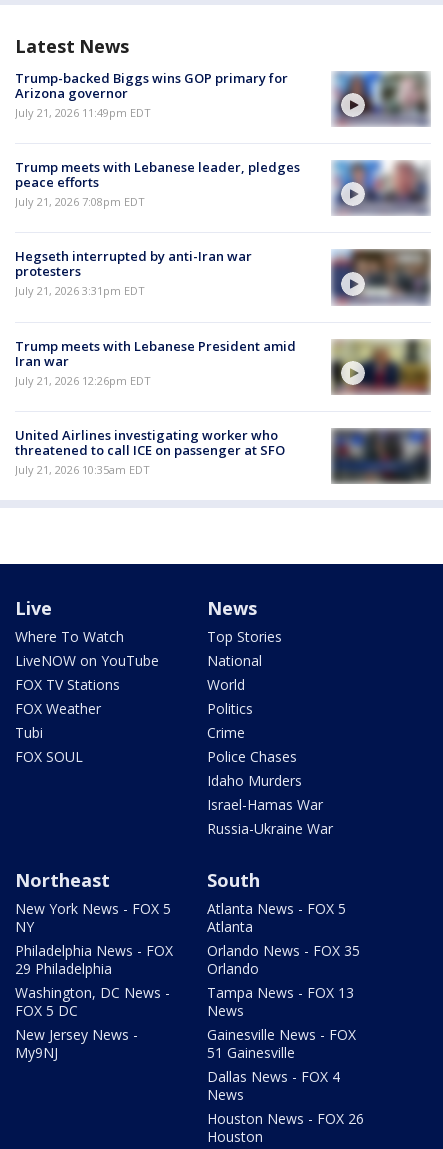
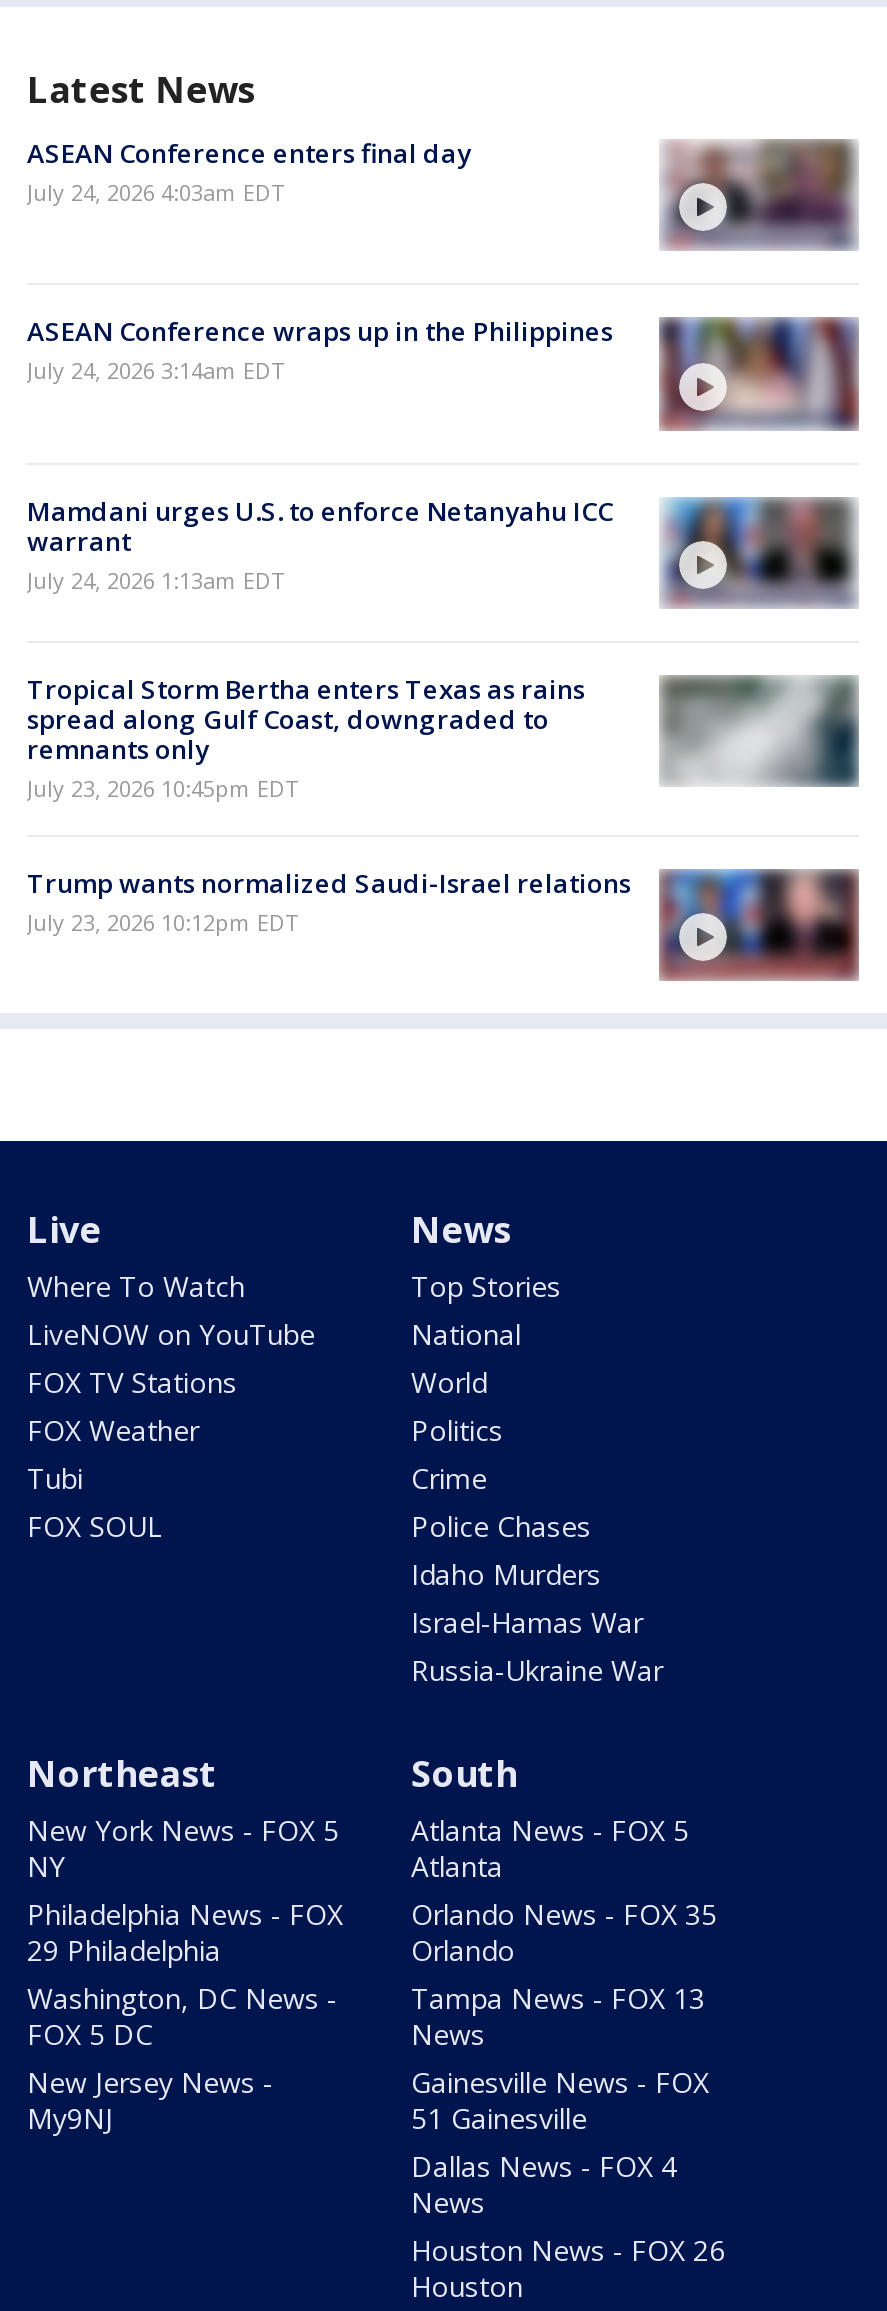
[15,69,288,120] Trump-backed Biggs wins GOP primary for | Arizona governor | July 21, 2026 11:49pm EDT -> [27,136,471,208] ASEAN Conference enters final day | July 24, 2026 4:03am EDT
[336,71,426,112] [image] -> [669,140,851,228] [image]
[15,158,430,215] [image] | Trump meets with Lebanese leader, pledges | peace efforts | July 21, 2026 7:08pm EDT -> [27,314,859,430] [image] | ASEAN Conference wraps up in the Philippines | July 24, 2026 3:14am EDT
[15,247,252,298] Hegseth interrupted by anti-Iran war | protesters | July 21, 2026 3:31pm EDT -> [27,493,613,595] Mamdani urges U.S. to enforce Netanyahu ICC | warrant | July 24, 2026 1:13am EDT
[331,249,430,298] [image] -> [661,498,855,586] [image]
[15,337,431,395] [image] | Trump meets with Lebanese President amid | Iran war | July 21, 2026 12:26pm EDT -> [27,671,859,803] [image] | Tropical Storm Bertha enters Texas as rains | spread along Gulf Coast, downgraded to | remnants only | July 23, 2026 10:45pm EDT
[15,426,285,477] United Airlines investigating worker who | threatened to call ICE on passenger at SFO | July 21, 2026 10:35am EDT -> [27,865,631,937] Trump wants normalized Saudi-Israel relations | July 23, 2026 10:12pm EDT
[334,428,428,484] [image] -> [661,868,853,980] [image]

